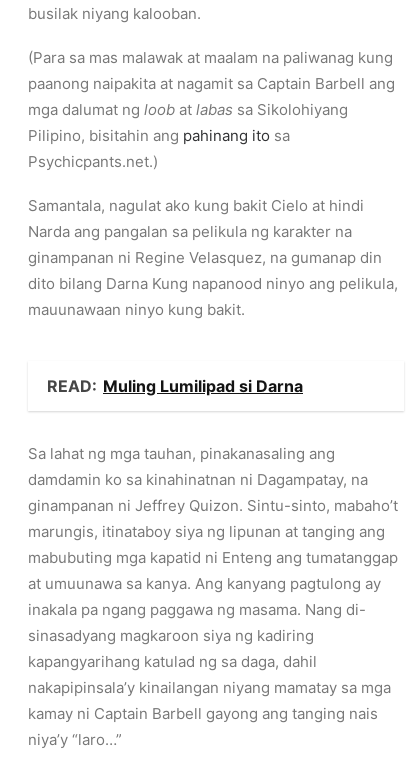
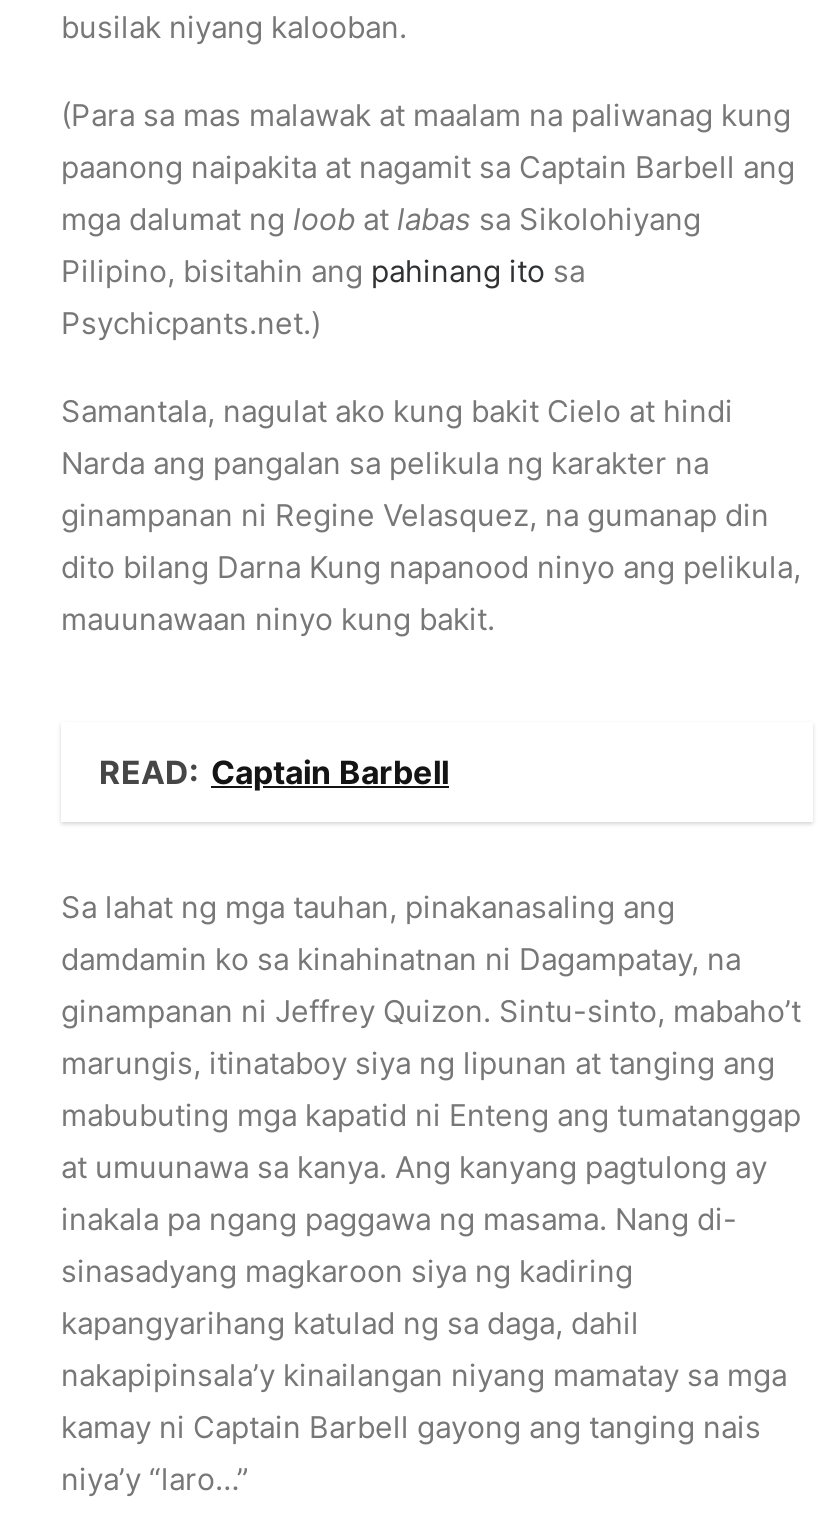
[47,376,303,396] READ: Muling Lumilipad si Darna -> [99,752,449,792] READ: Captain Barbell

